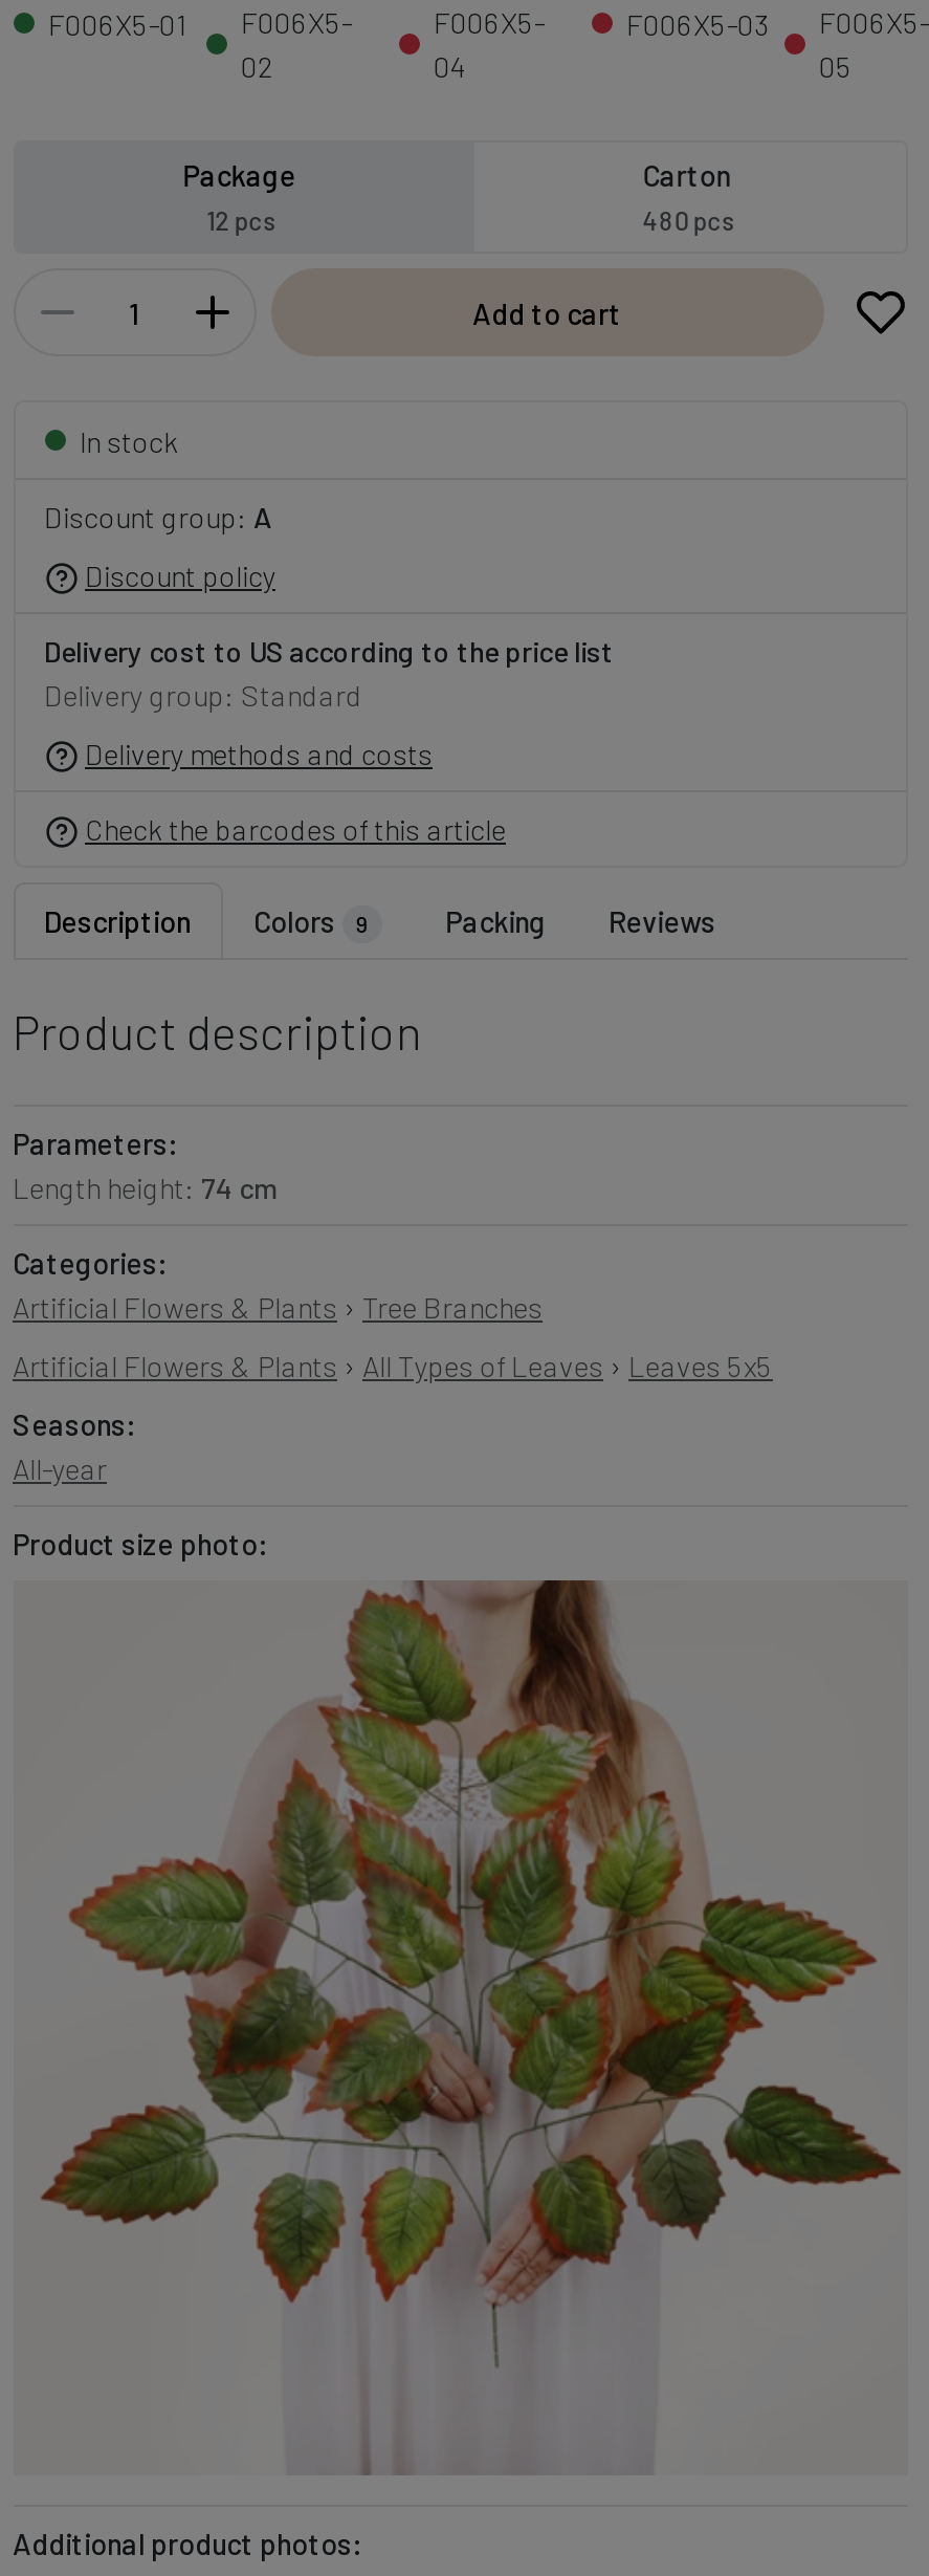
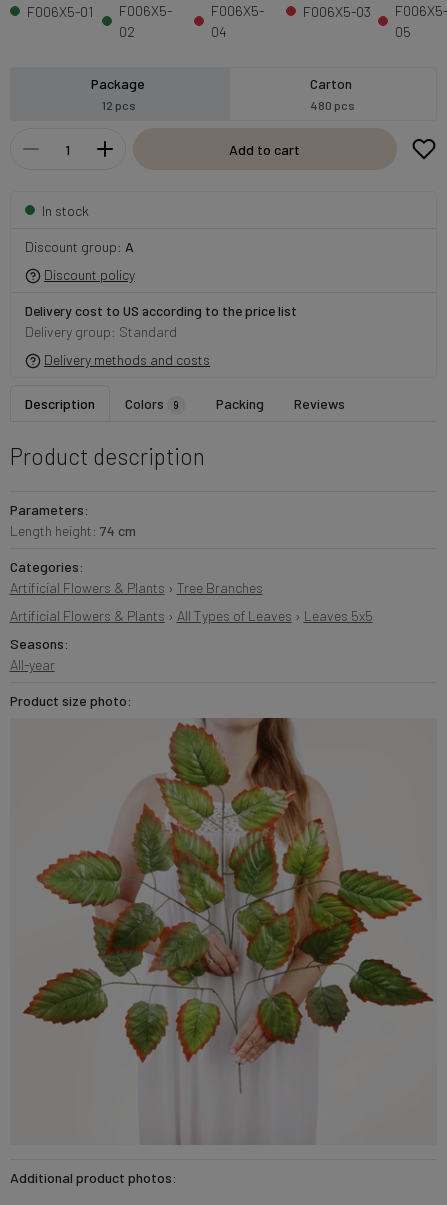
[85,811,506,847] Check the barcodes of this article -> none

